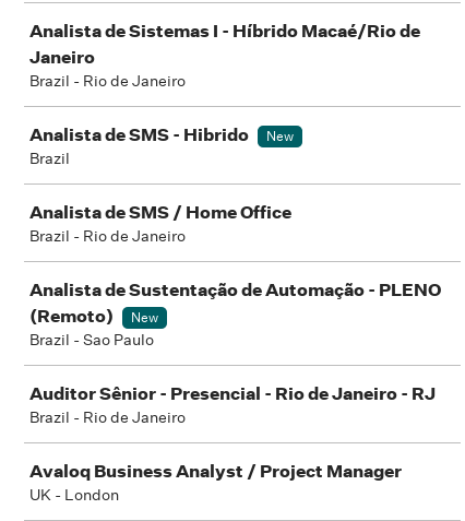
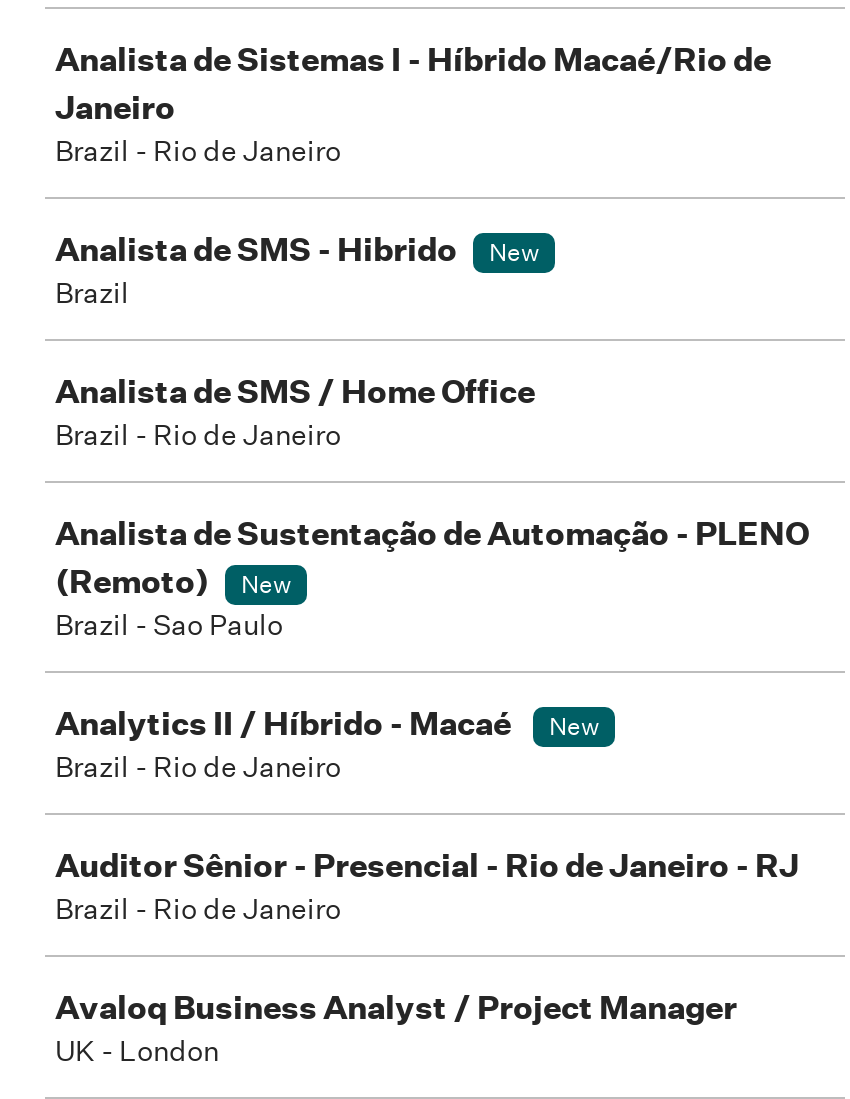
none -> [55,703,599,785] Analytics II / Híbrido - Macaé | New | Brazil - Rio de Janeiro

